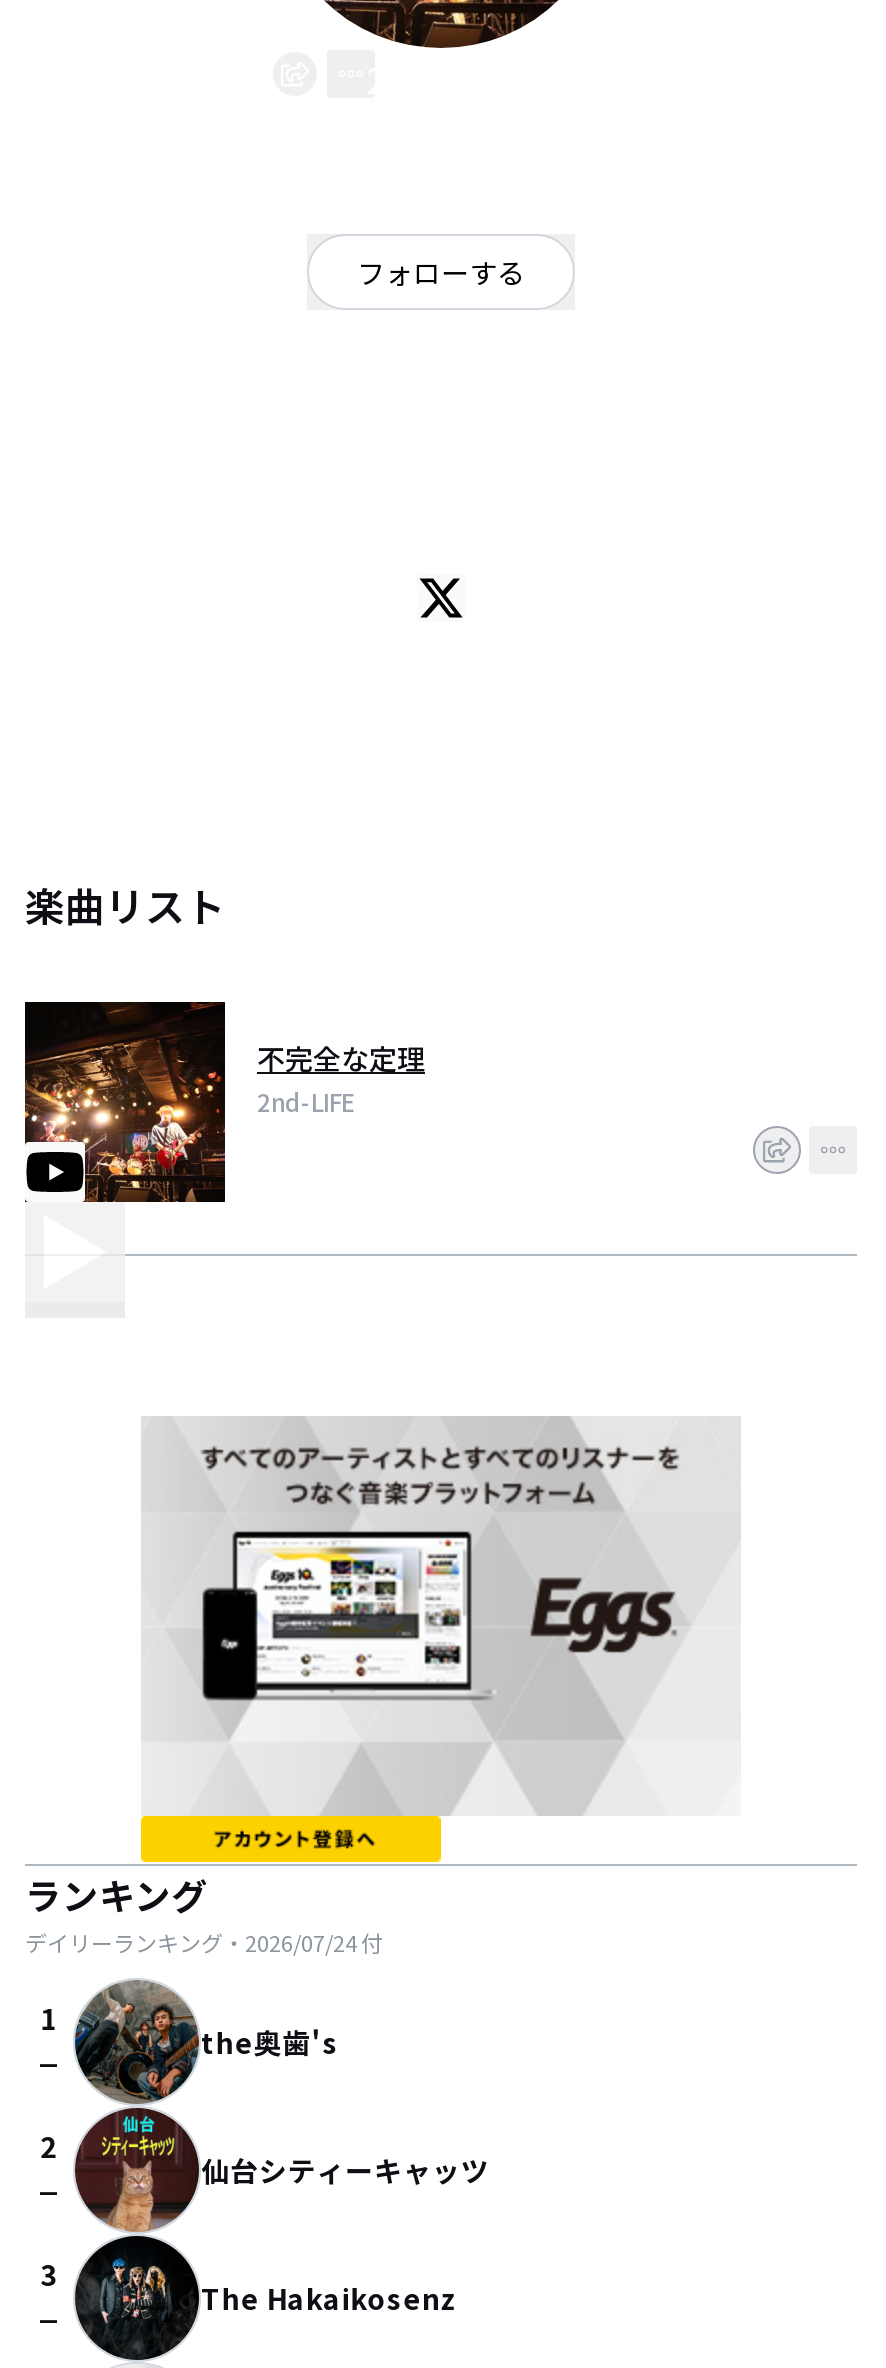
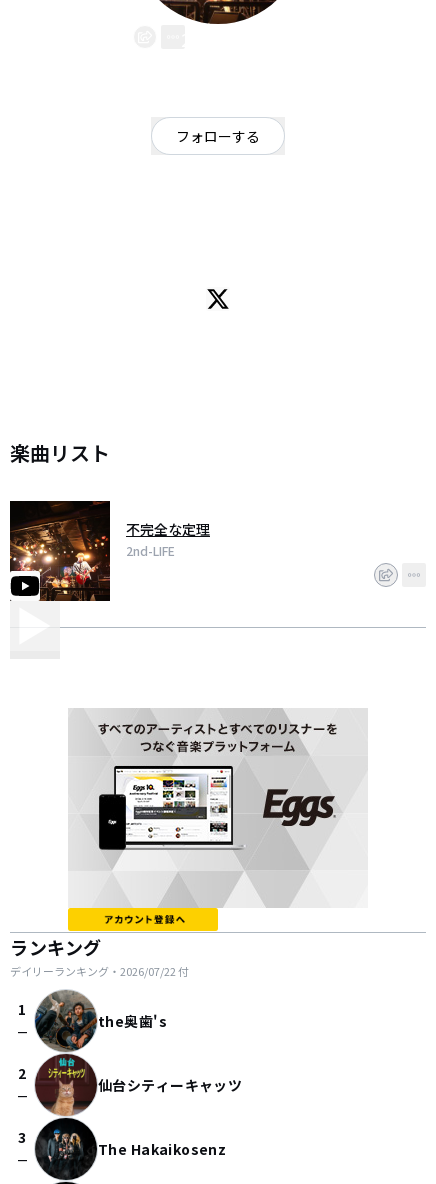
[25,1926,383,1958] デイリーランキング・2026/07/24付 -> [10,963,189,979] デイリーランキング・2026/07/22付

